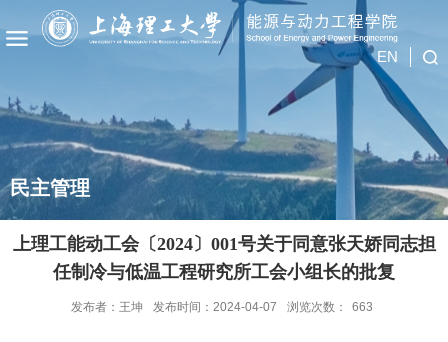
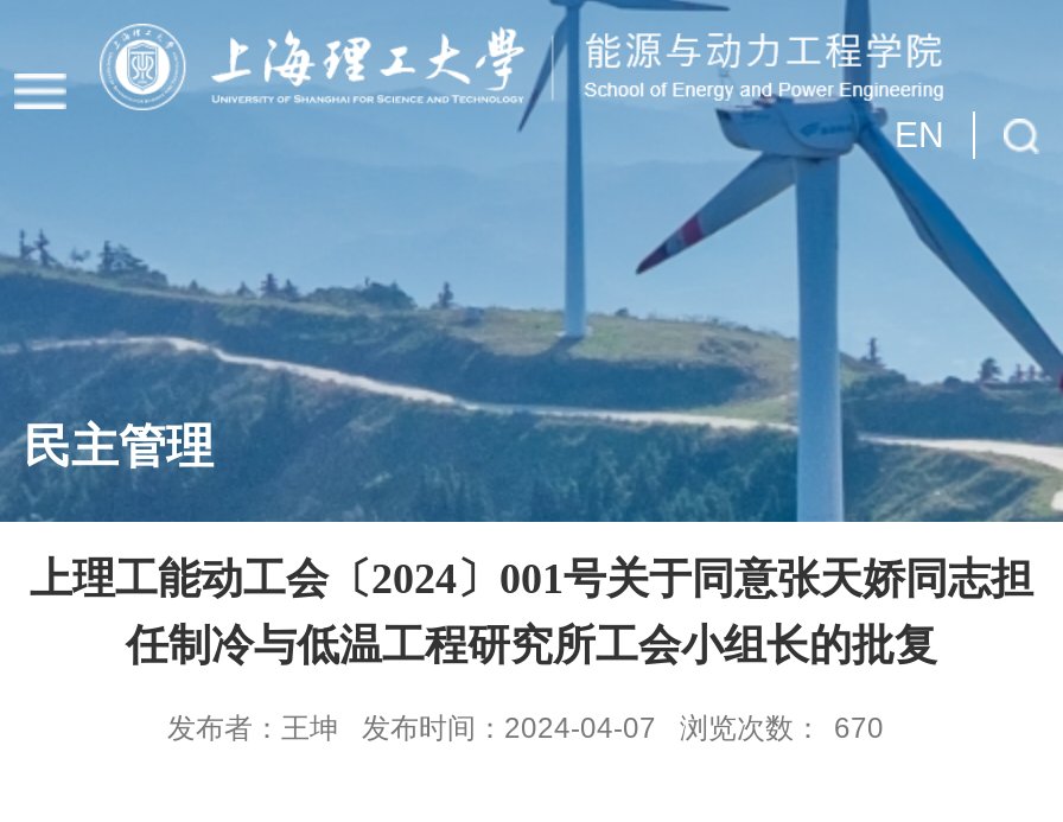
[70,300,372,314] 发布者：王坤 发布时间：2024-04-07 浏览次数： 663 -> [167,712,884,745] 发布者：王坤 发布时间：2024-04-07 浏览次数： 670

